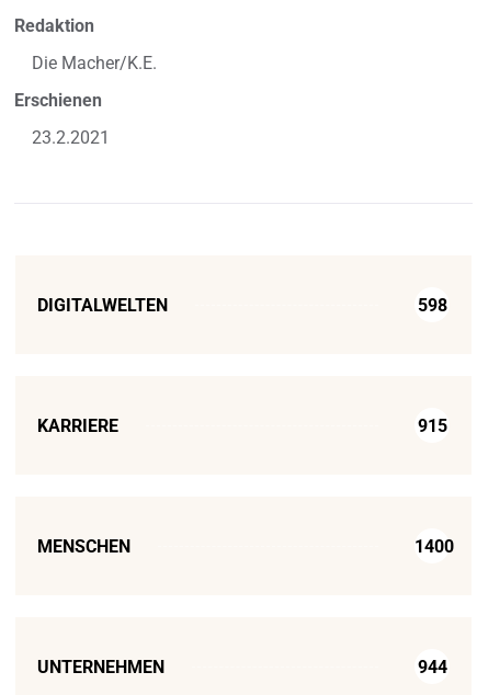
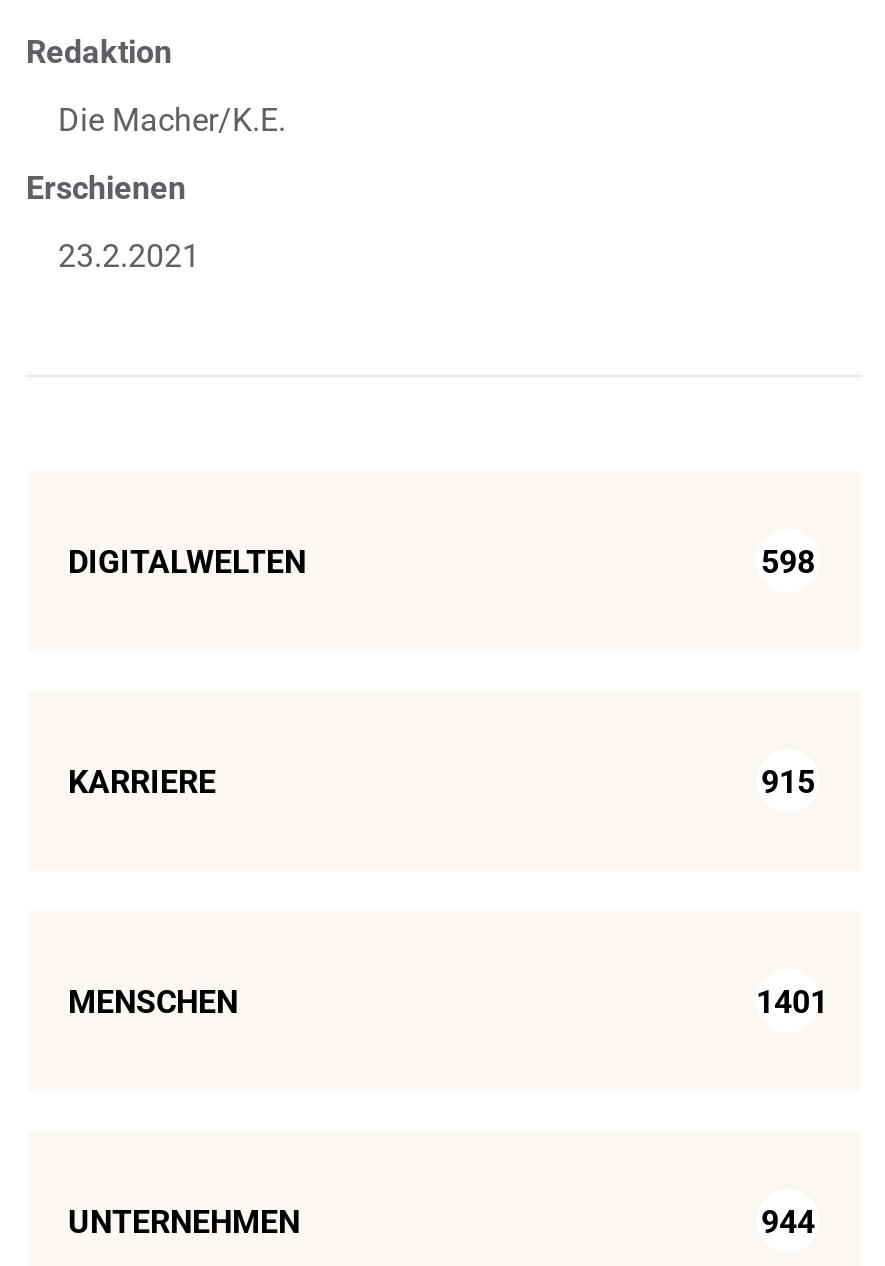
[414,536,454,557] 1400 -> [756,983,828,1021] 1401

